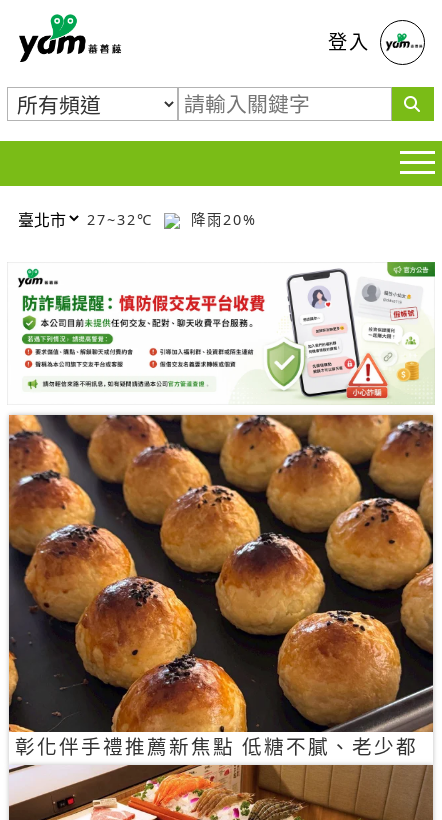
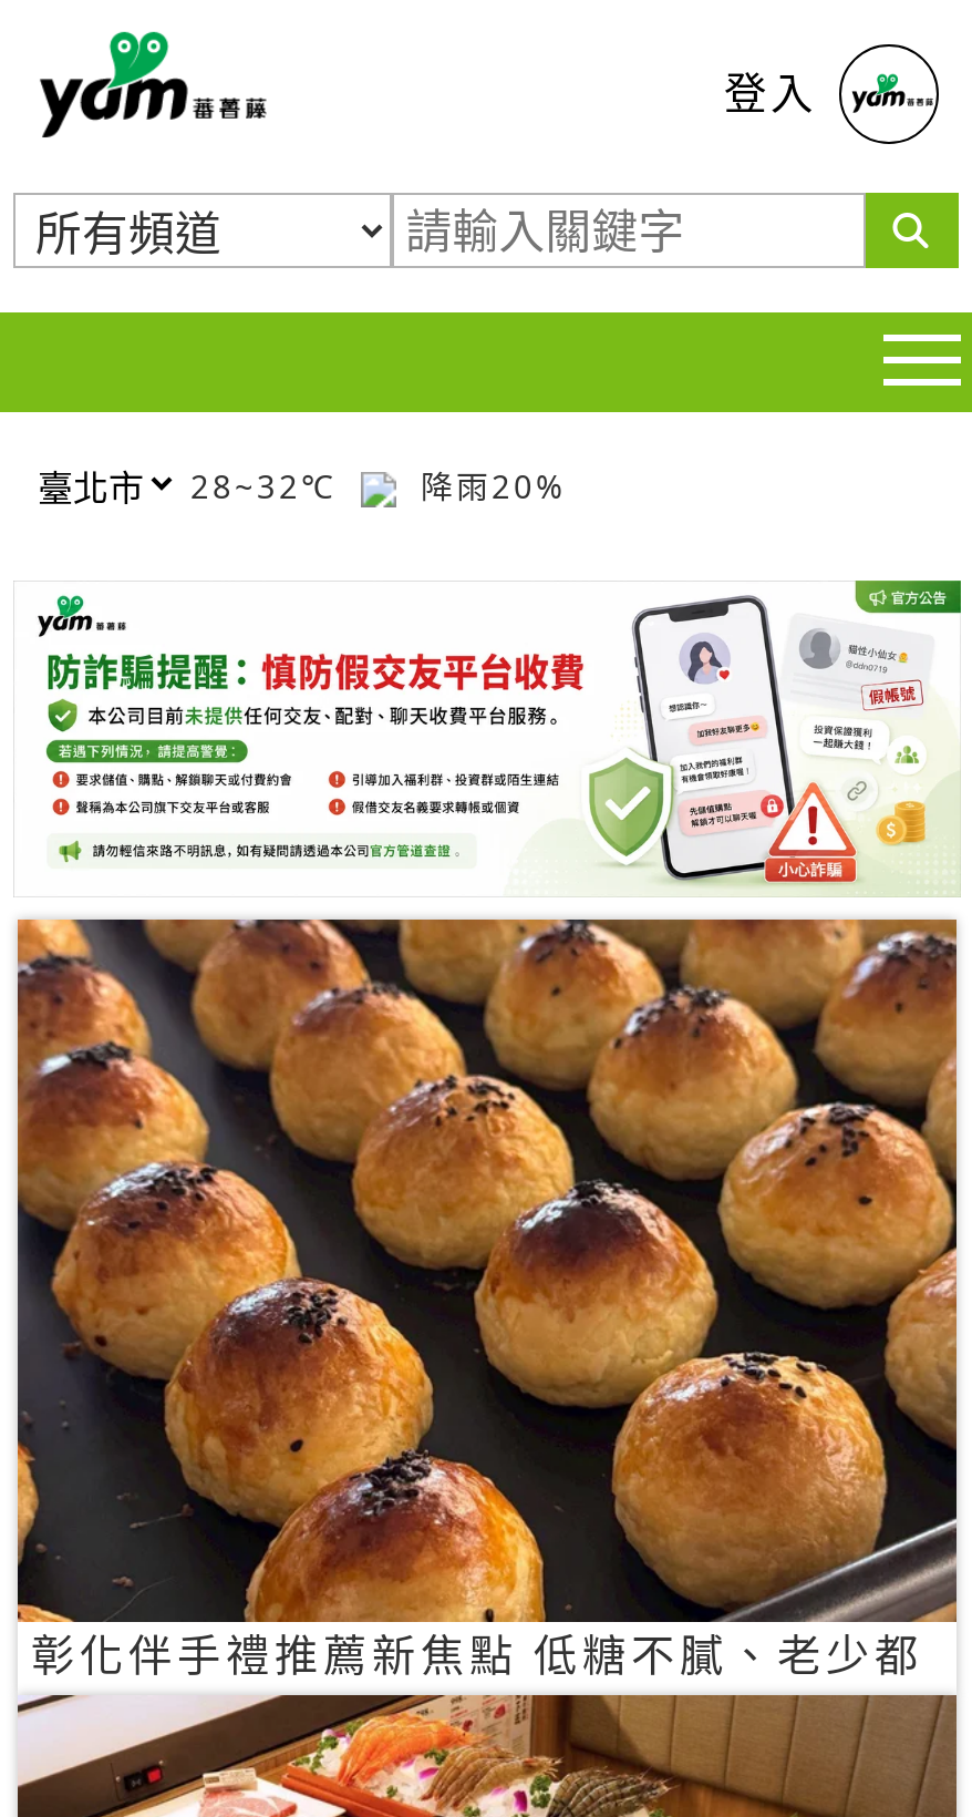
[87,209,257,228] 27~32℃ 降雨20% -> [190,464,567,506] 28~32℃ 降雨20%

